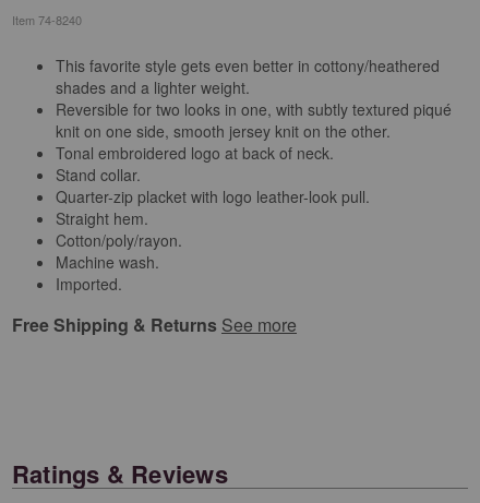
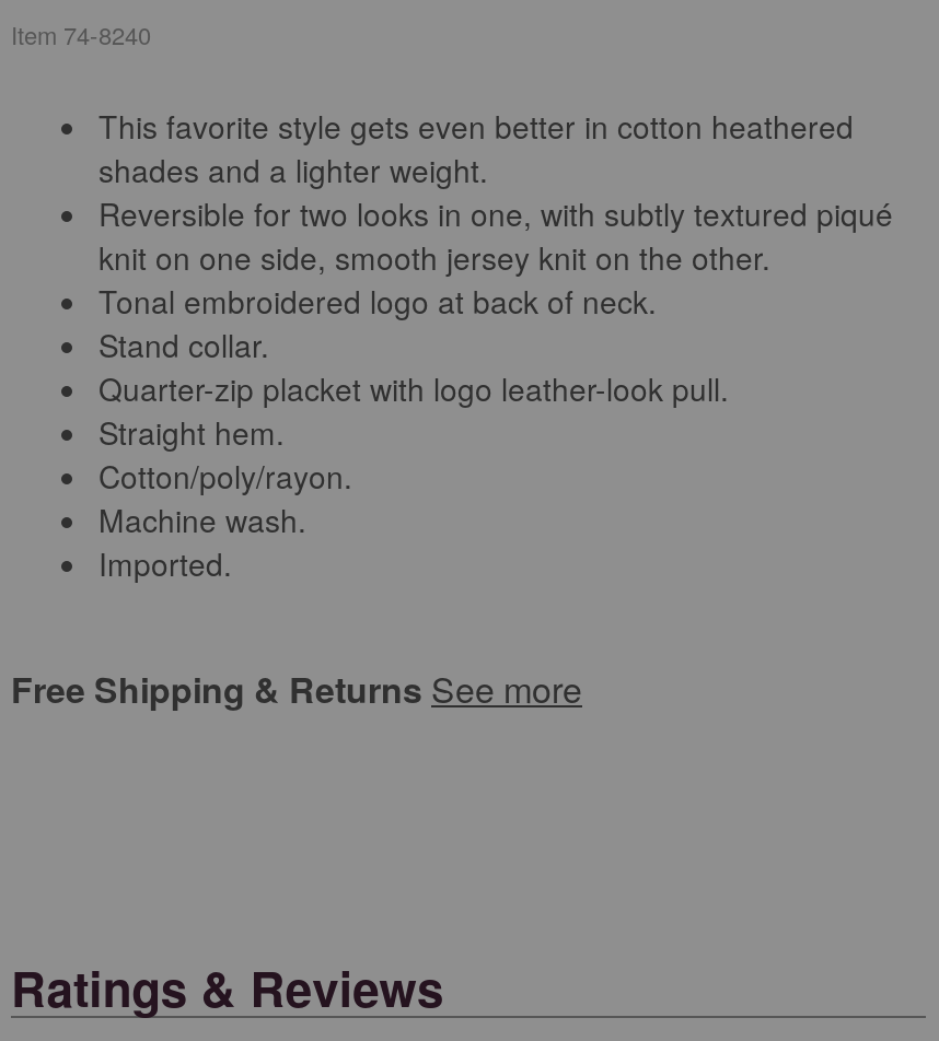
[56,55,440,77] This favorite style gets even better in cottony/heathered -> [98,105,854,148] This favorite style gets even better in cotton heathered

